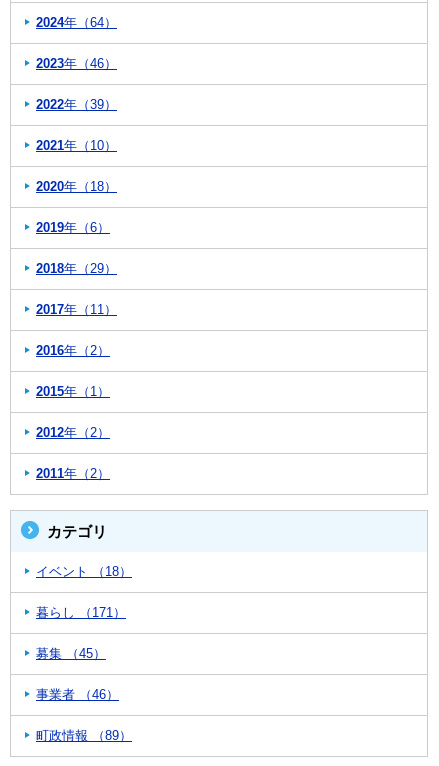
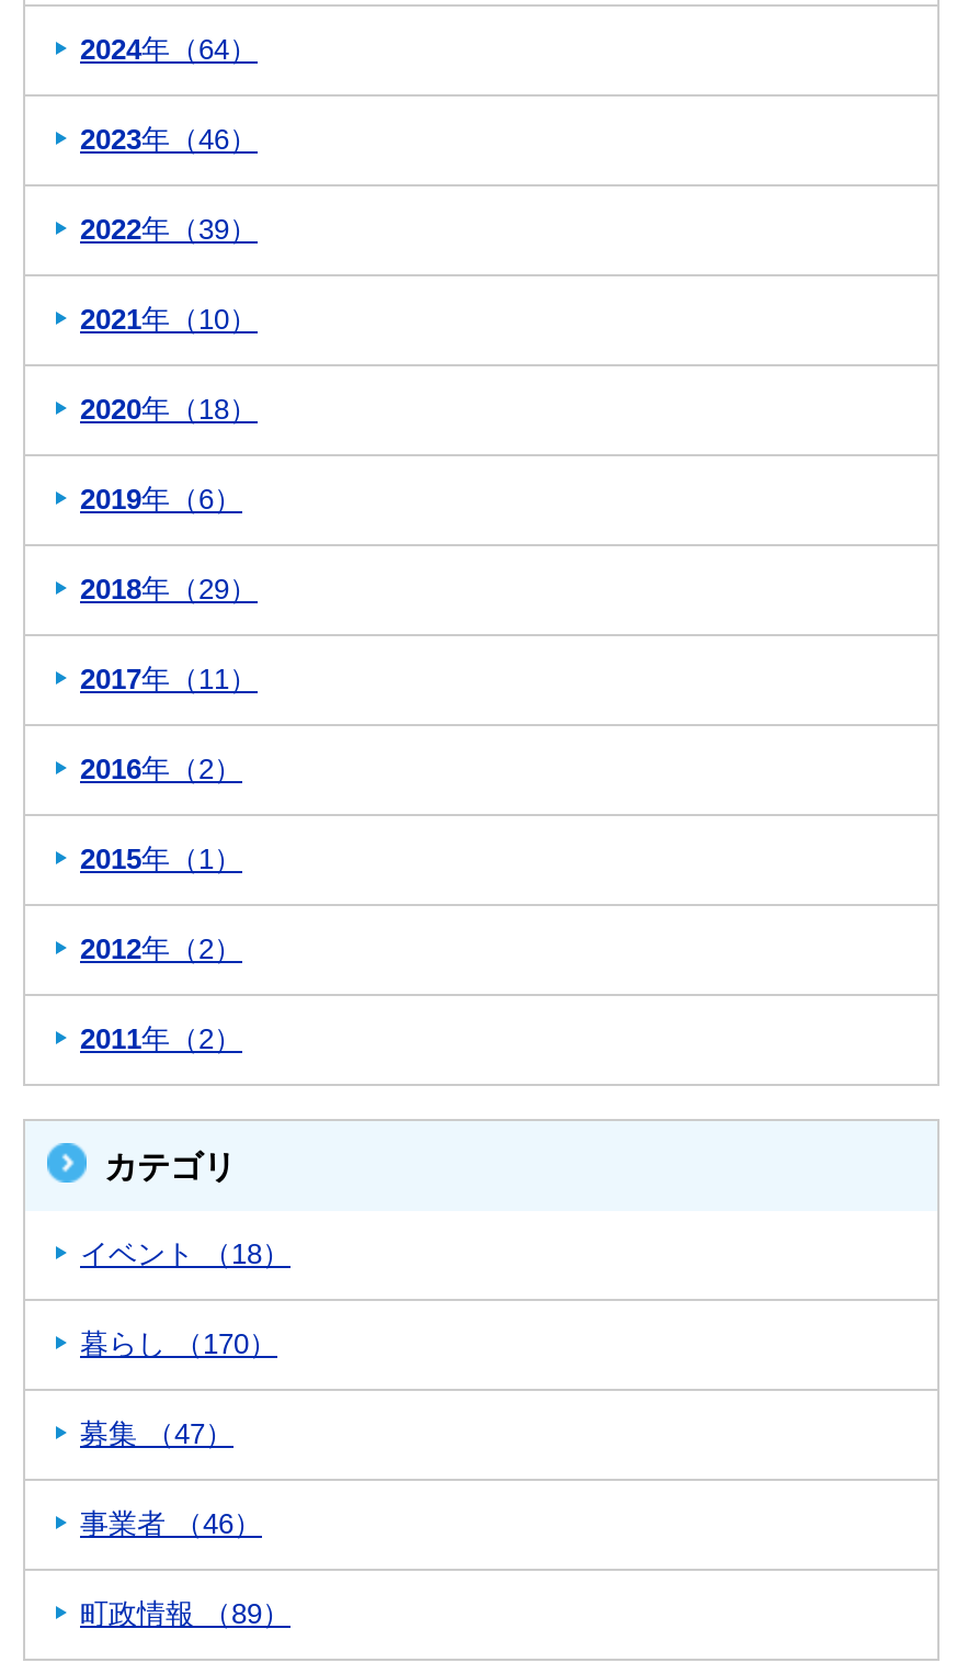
[36,605,126,620] 暮らし （171） -> [80,1328,277,1360] 暮らし （170）
[36,646,106,661] 募集 （45） -> [80,1418,234,1450] 募集 （47）

